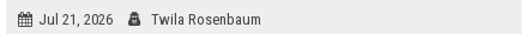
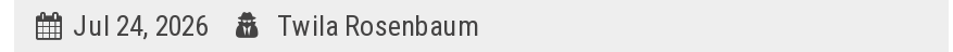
[38,11,261,28] Jul 21, 2026 Twila Rosenbaum -> [73,10,477,42] Jul 24, 2026 Twila Rosenbaum

